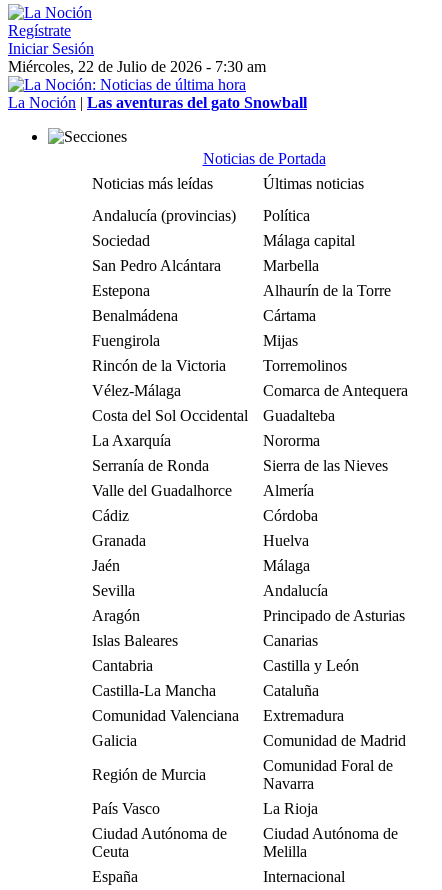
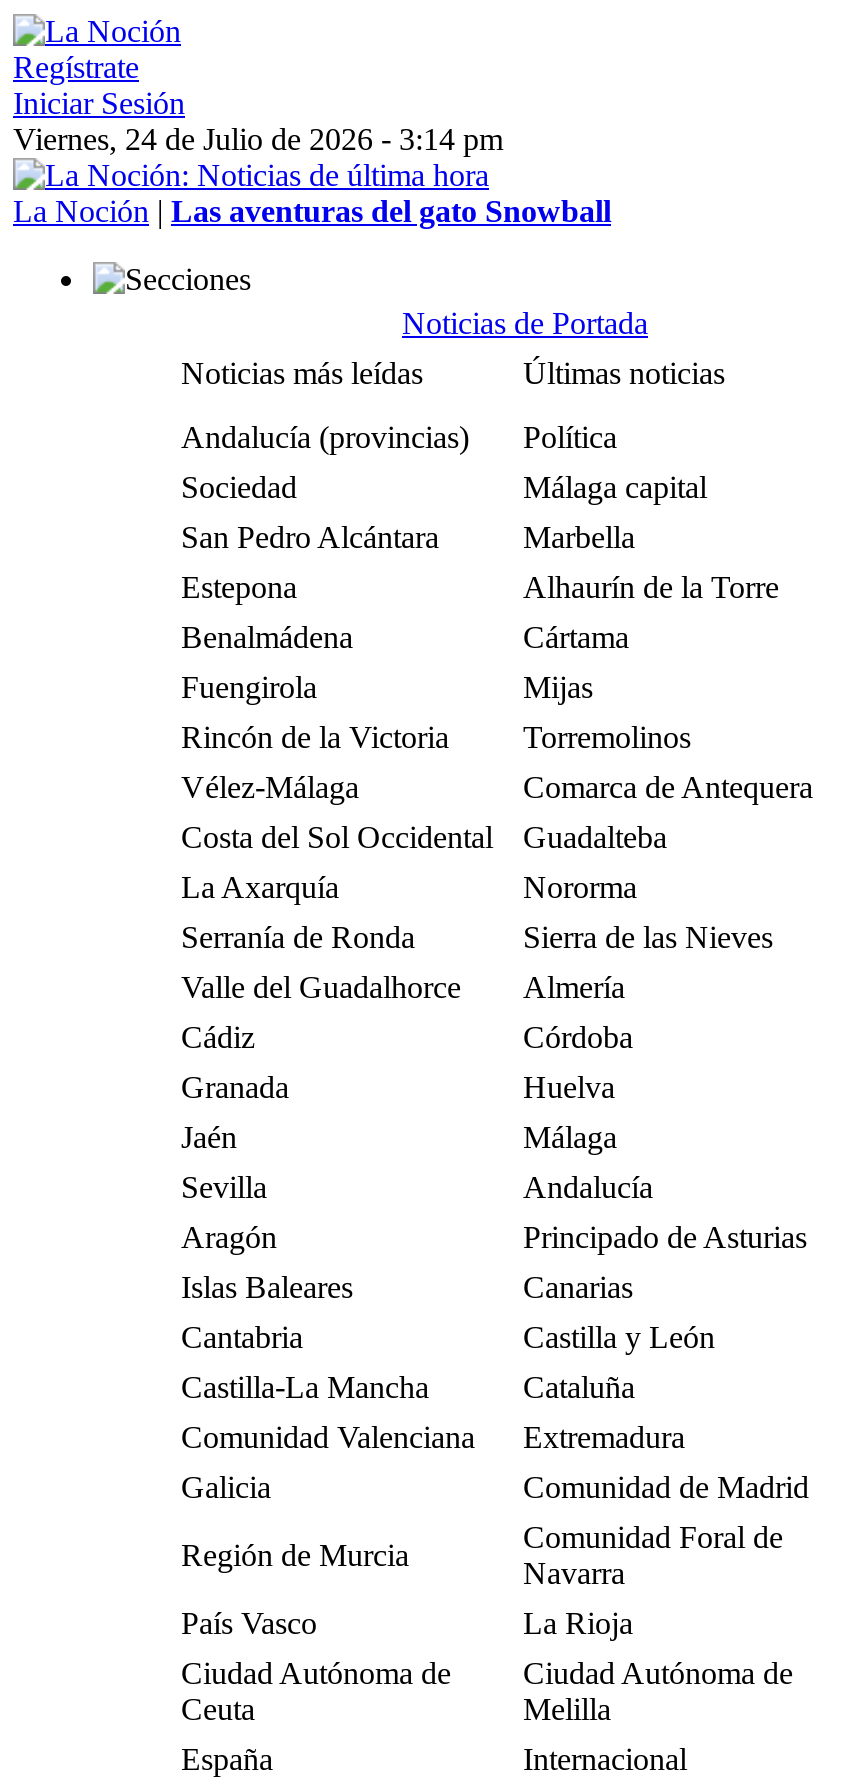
[8,58,266,75] Miércoles, 22 de Julio de 2026 - 7:30 am -> [13,122,503,156] Viernes, 24 de Julio de 2026 - 3:14 pm

